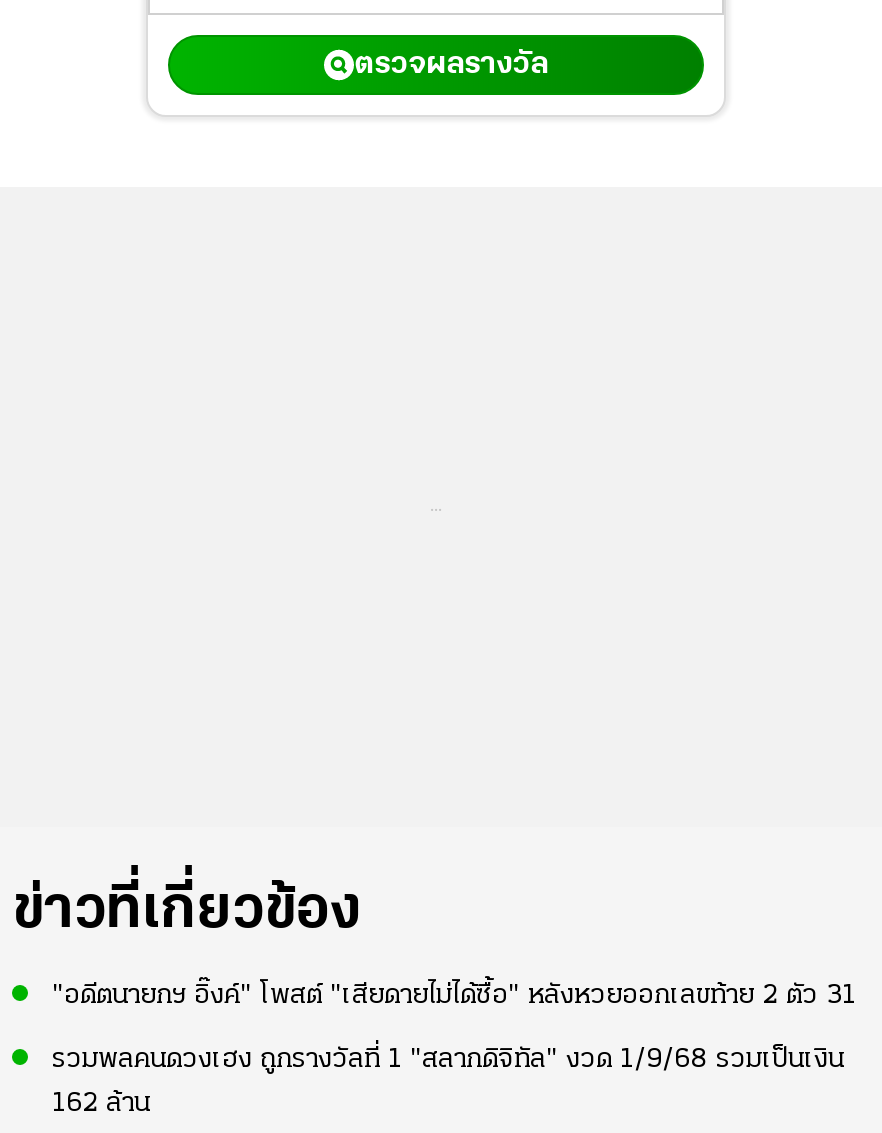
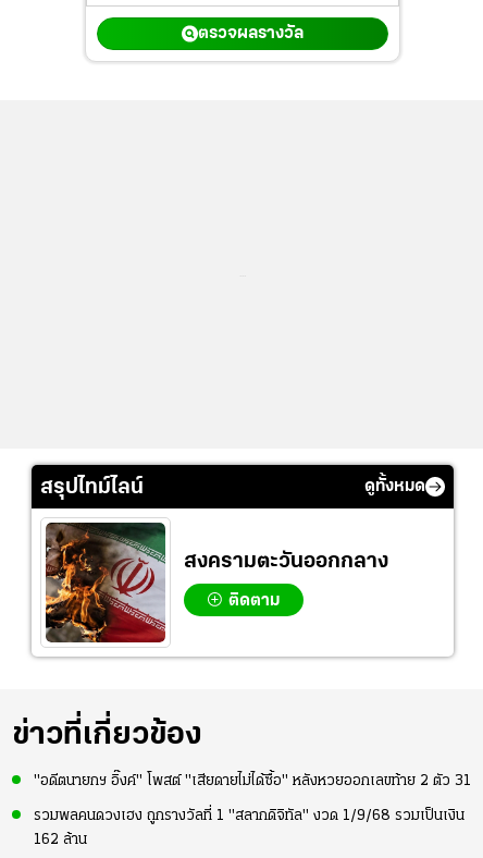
none -> [40,477,425,499] สรุปไทม์ไลน์ | ดูทั้งหมด
none -> [45,522,388,643] [image] | สงครามตะวันออกกลาง | ติดตาม

